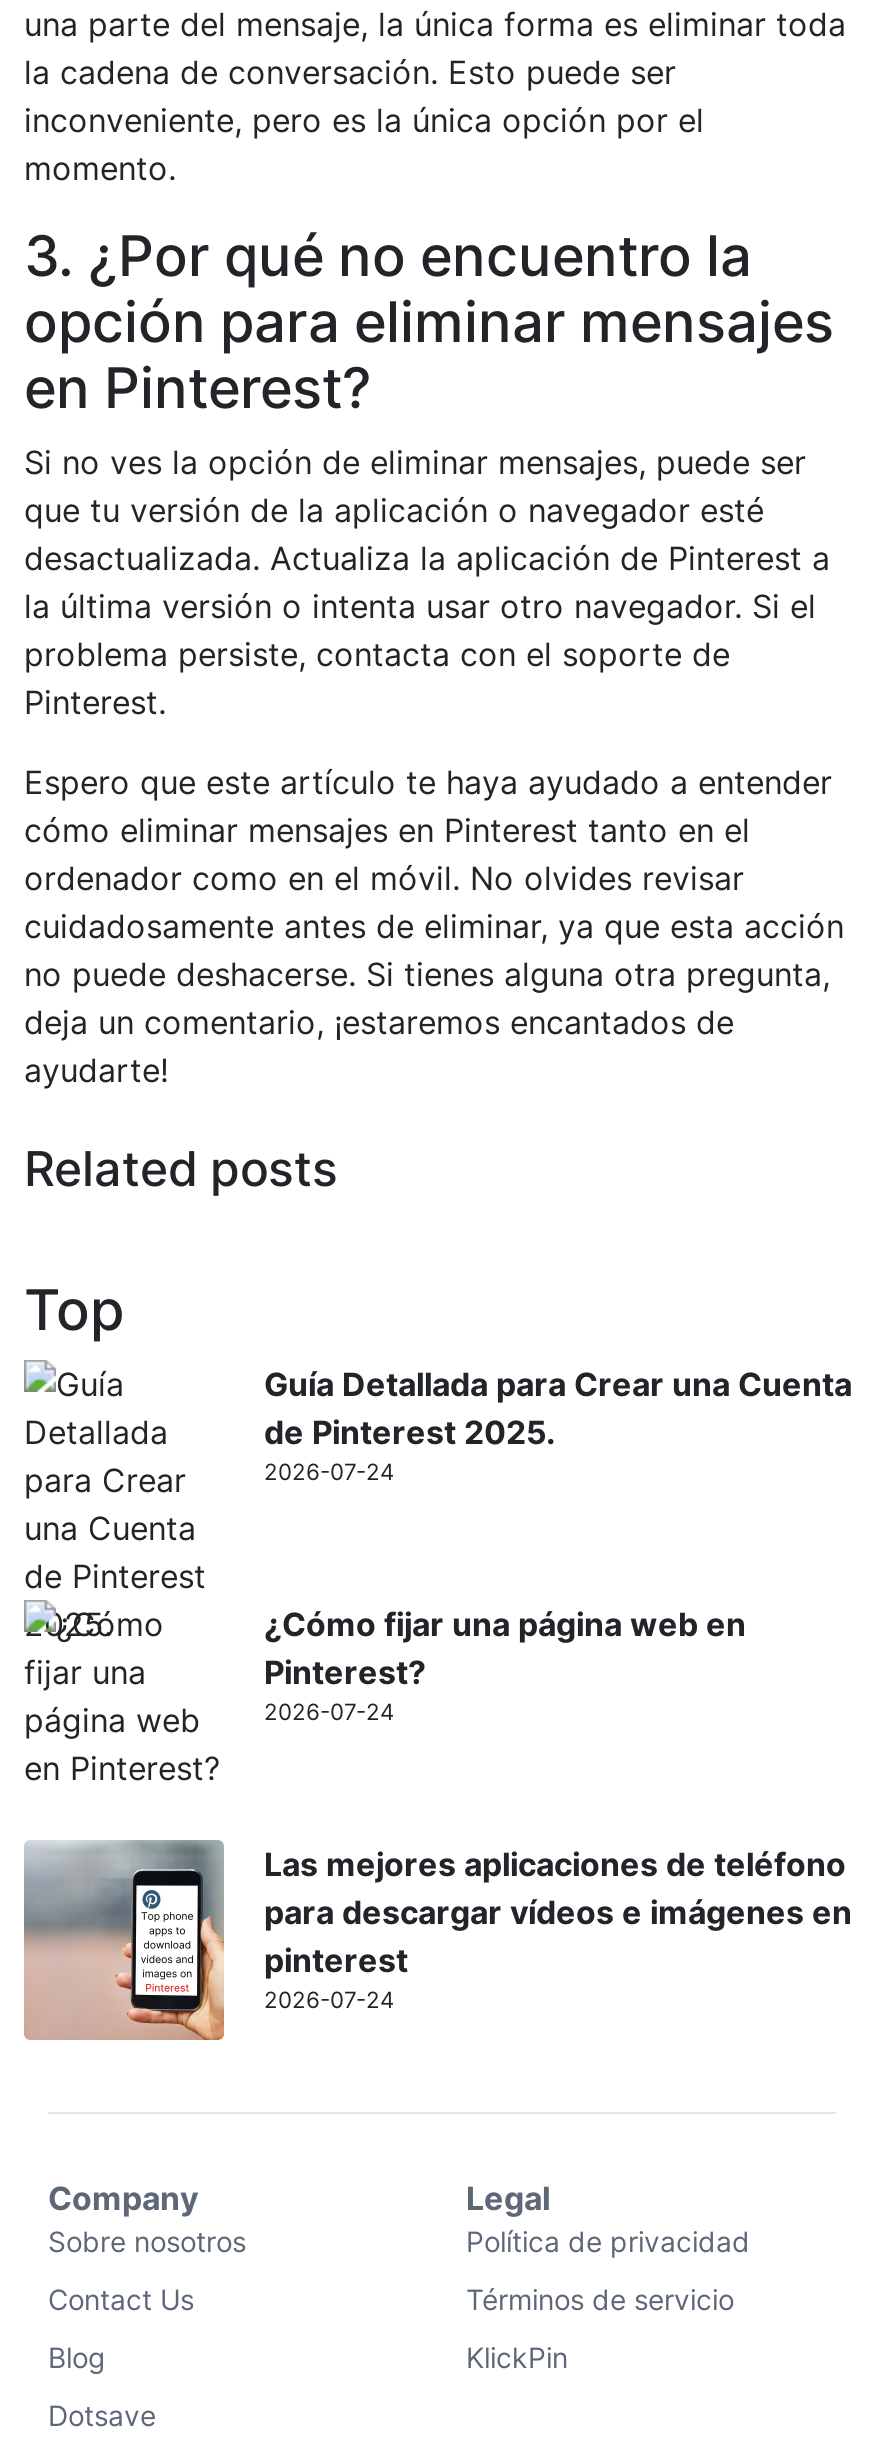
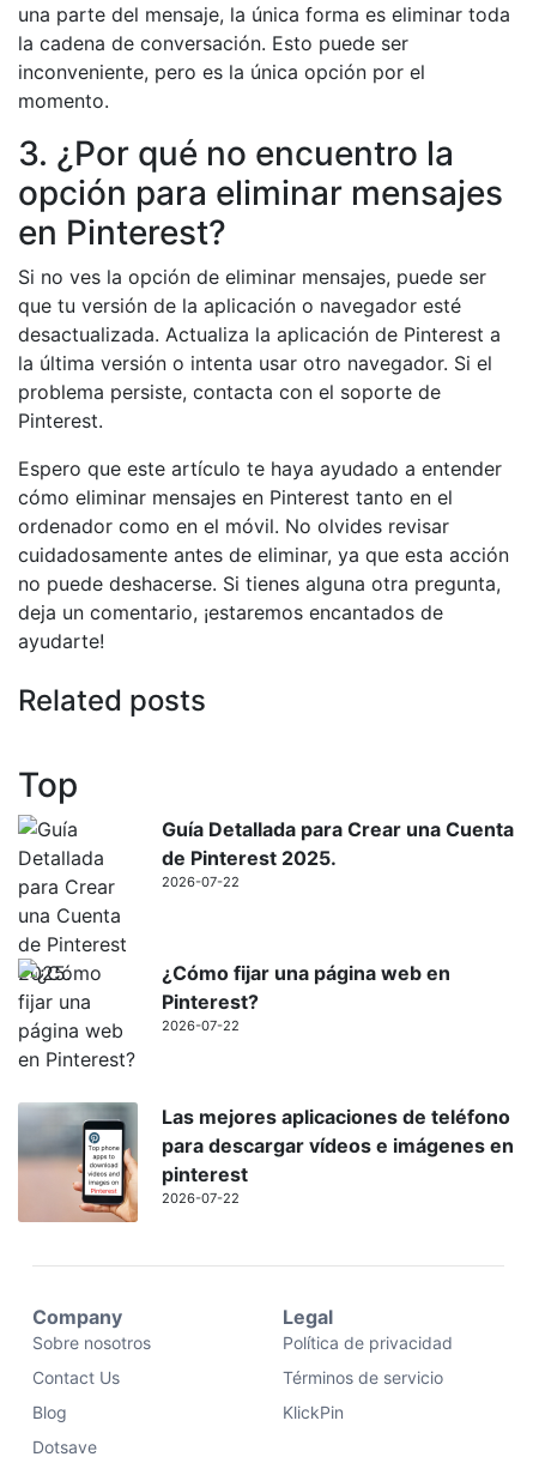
[264,1459,394,1487] 2026-07-24 -> [162,874,240,891] 2026-07-22
[264,1699,394,1727] 2026-07-24 -> [162,1018,240,1035] 2026-07-22
[264,1987,394,2015] 2026-07-24 -> [162,1190,240,1207] 2026-07-22

